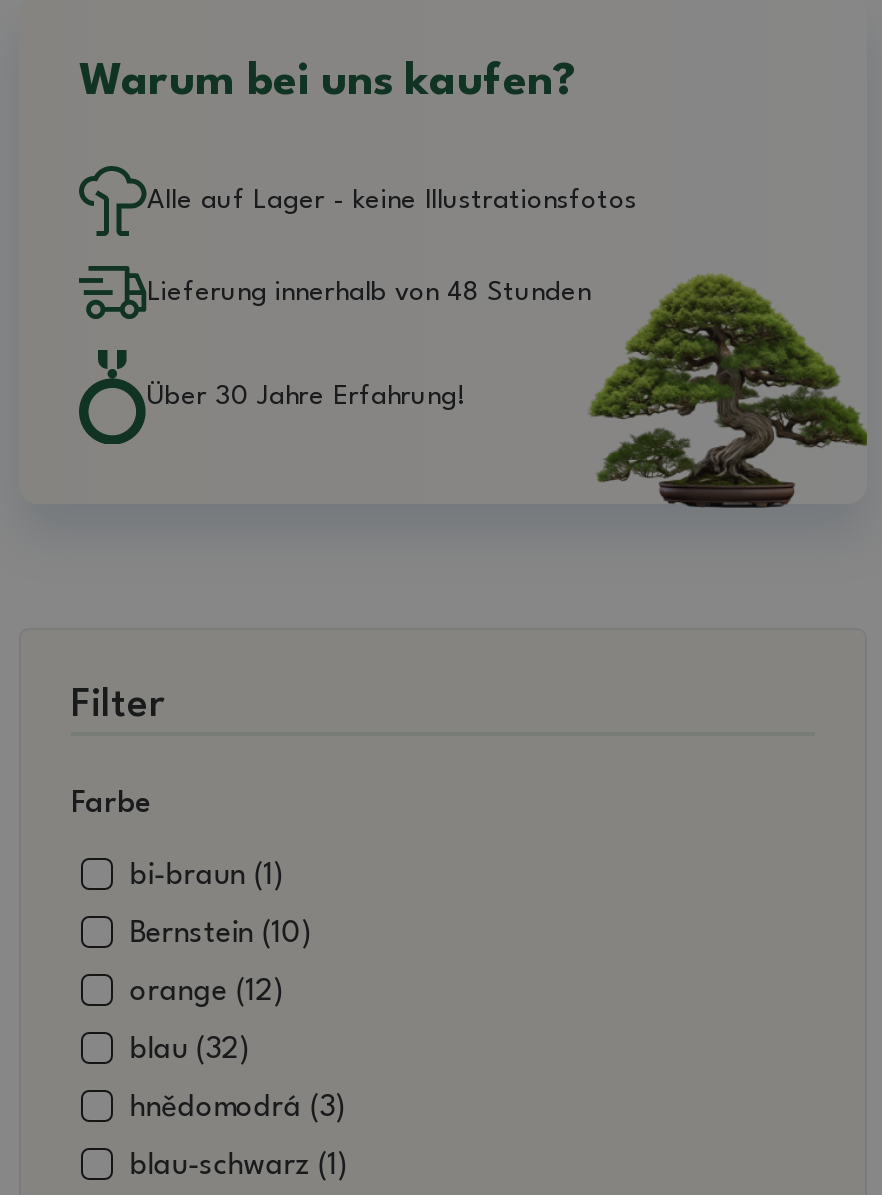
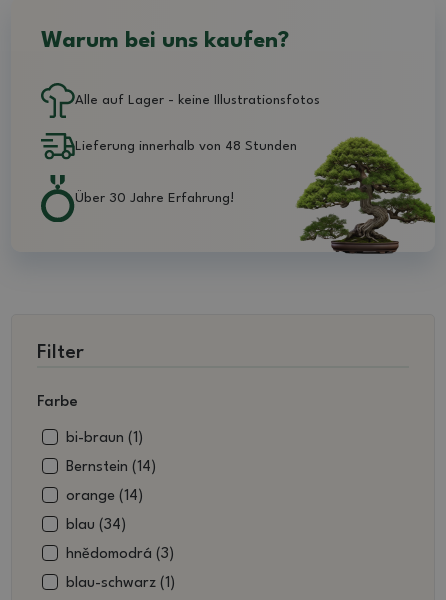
[129,921,311,951] Bernstein (10) -> [66,460,156,475] Bernstein (14)
[129,979,283,1009] orange (12) -> [66,489,143,504] orange (14)
[129,1037,249,1067] blau (32) -> [66,518,126,533] blau (34)

